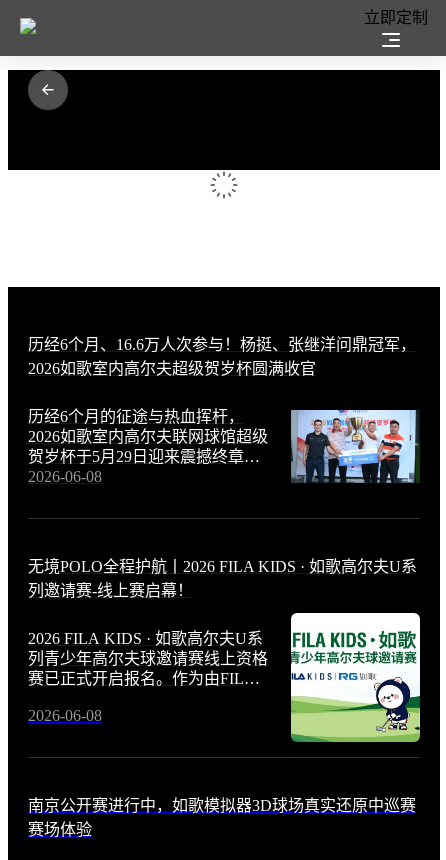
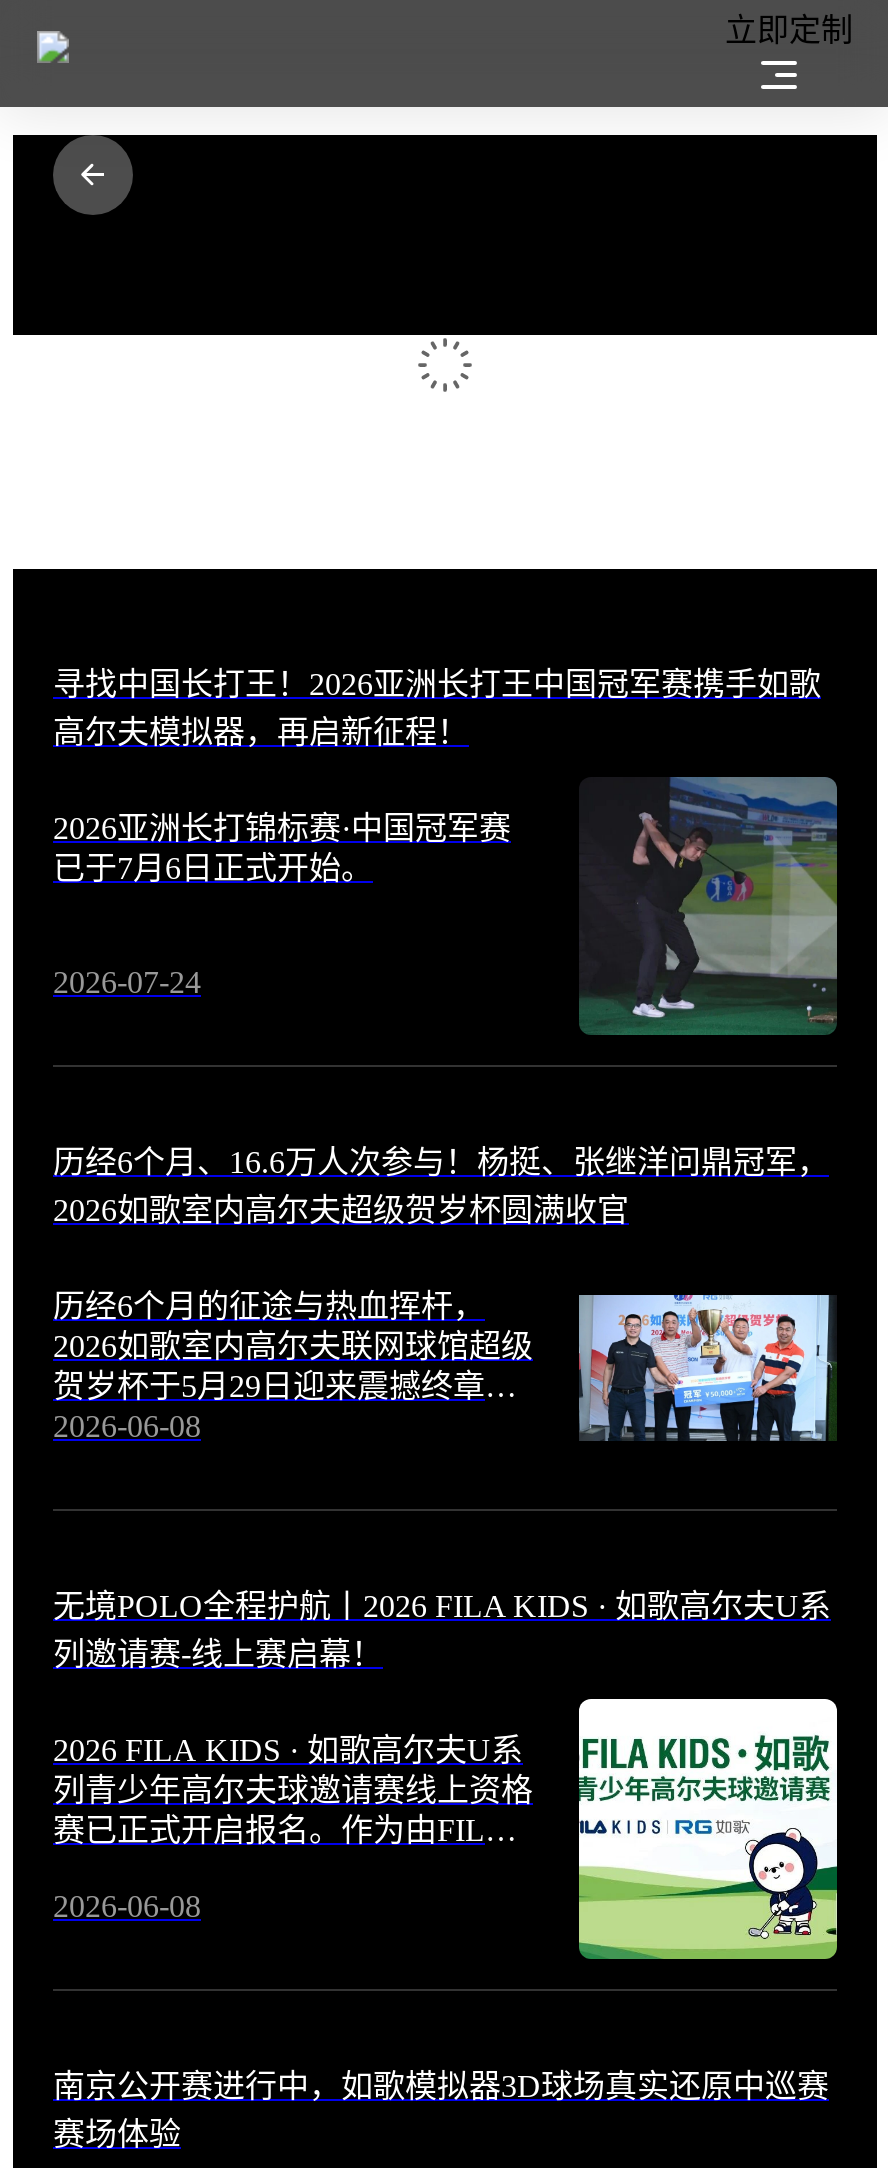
none -> [53,666,839,1035] [image] | 寻找中国长打王！2026亚洲长打王中国冠军赛携手如歌 | 高尔夫模拟器，再启新征程！ | 2026亚洲长打锦标赛·中国冠军赛 | 已于7月6日正式开始。 | 2026-07-24

